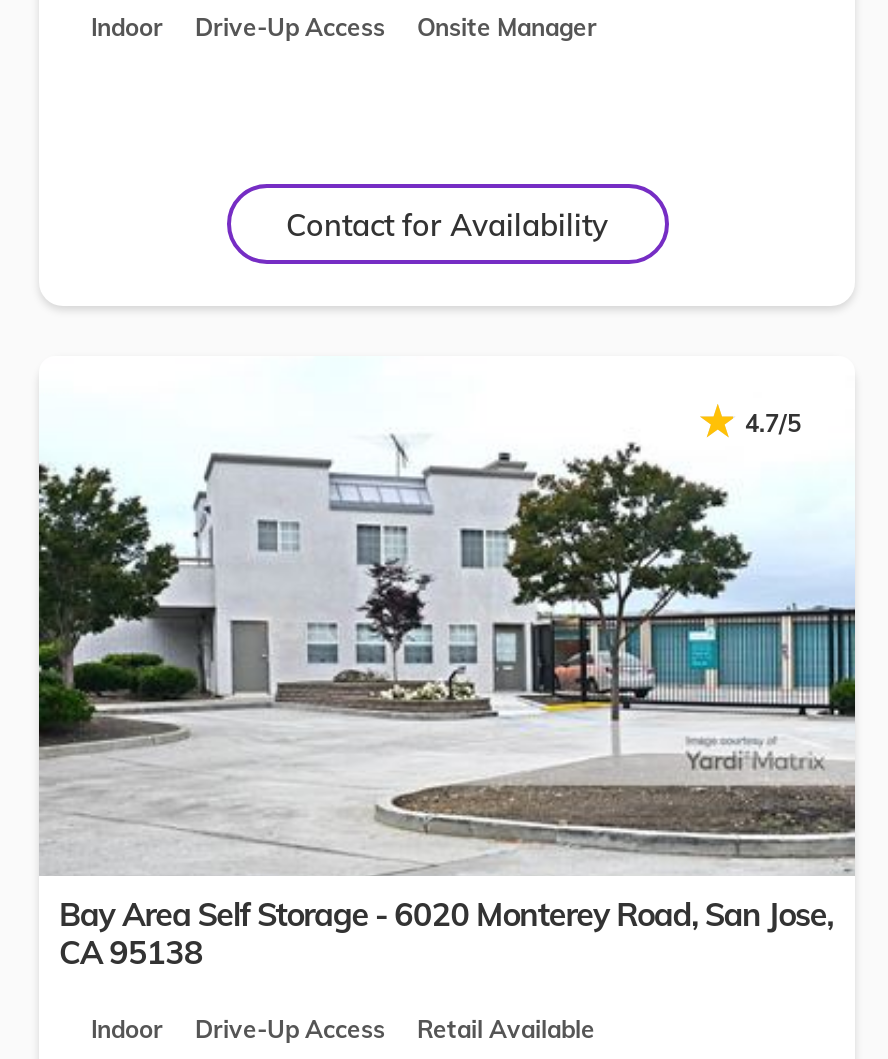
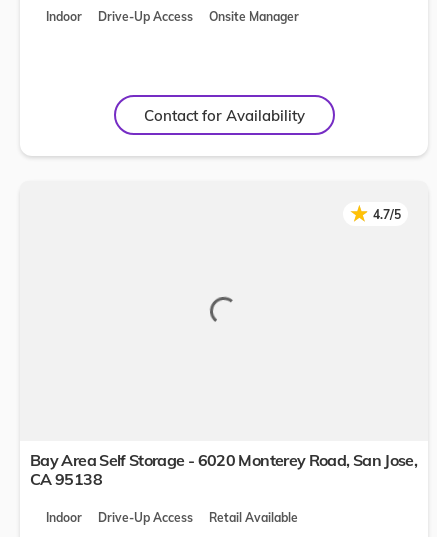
[37,434,857,876] [image] -> none

